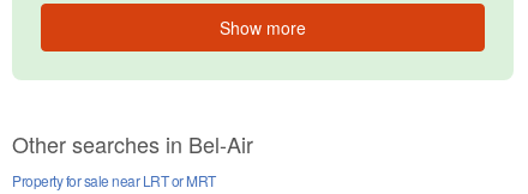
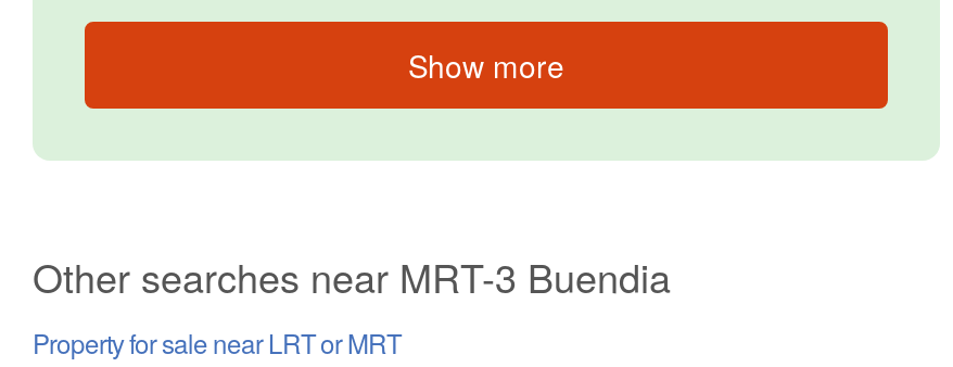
[12,128,253,160] Other searches in Bel-Air -> [33,248,671,305] Other searches near MRT-3 Buendia

